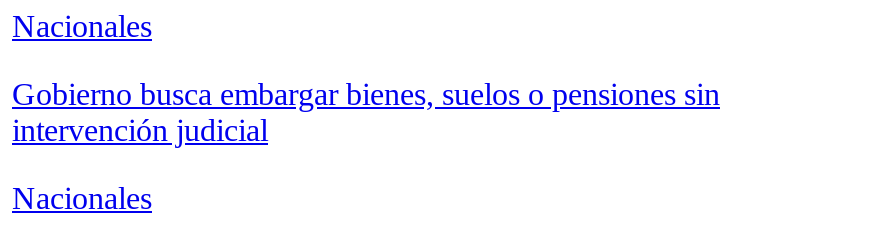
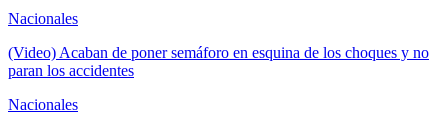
[12,77,720,147] Gobierno busca embargar bienes, suelos o pensiones sin | intervención judicial -> [8,44,429,79] (Video) Acaban de poner semáforo en esquina de los choques y no | paran los accidentes

